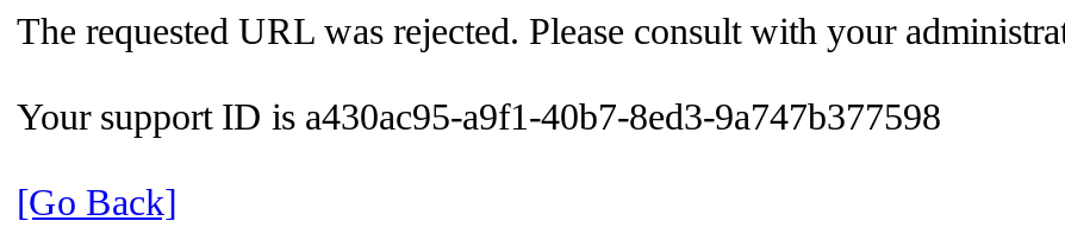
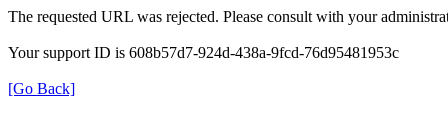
[17,96,941,137] Your support ID is a430ac95-a9f1-40b7-8ed3-9a747b377598 -> [8,44,399,61] Your support ID is 608b57d7-924d-438a-9fcd-76d95481953c

